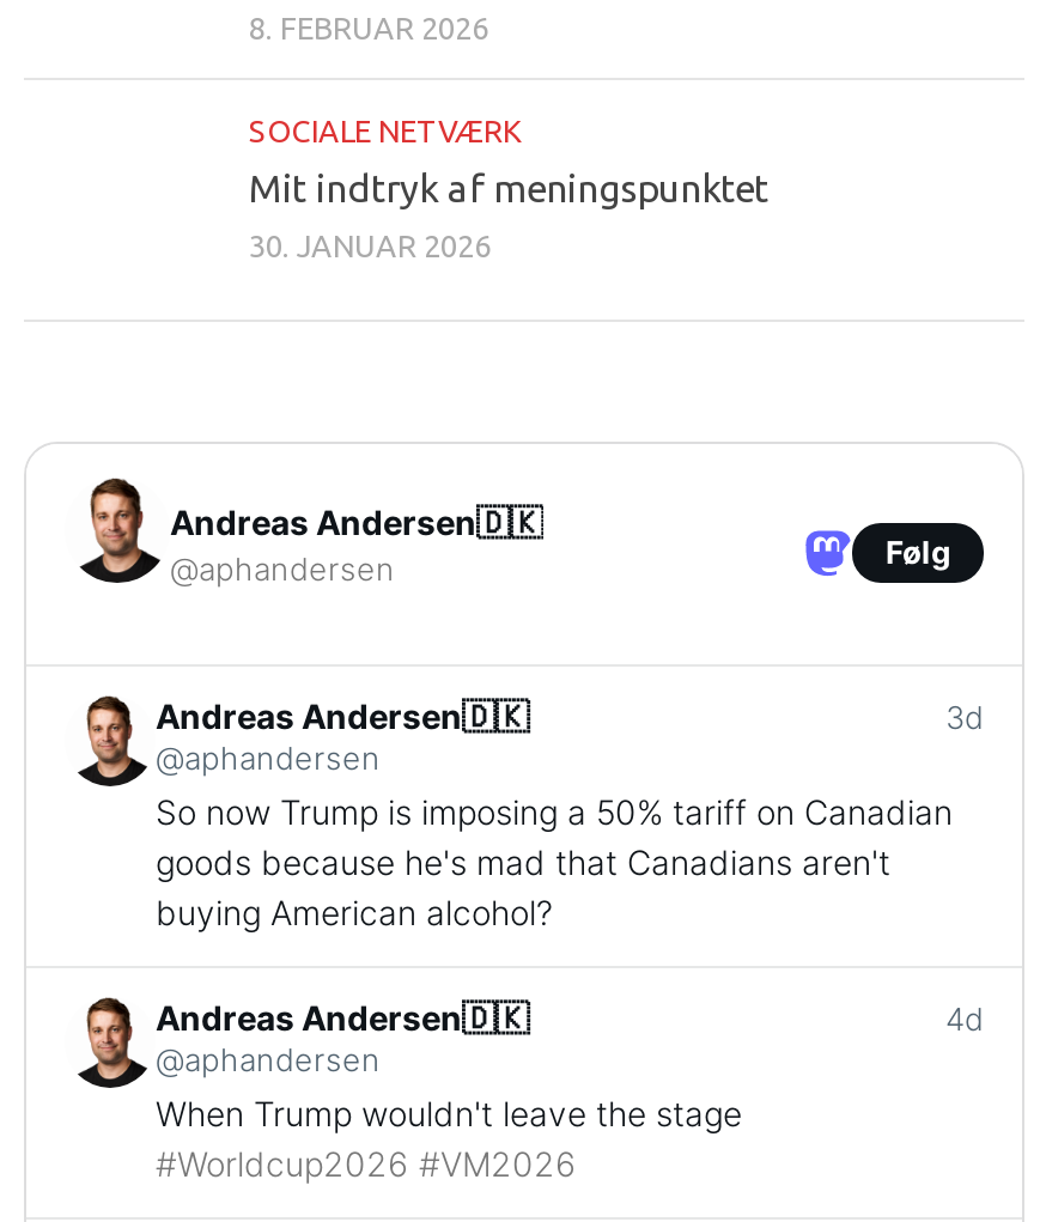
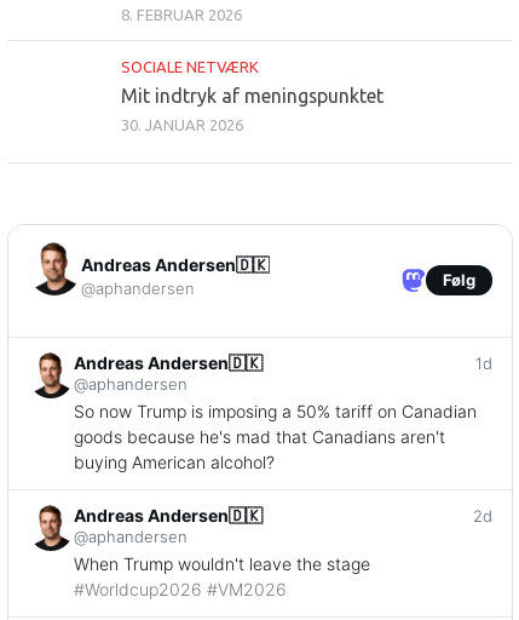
[945,698,984,736] 3d -> [475,353,492,373] 1d
[945,999,984,1037] 4d -> [473,506,492,525] 2d

